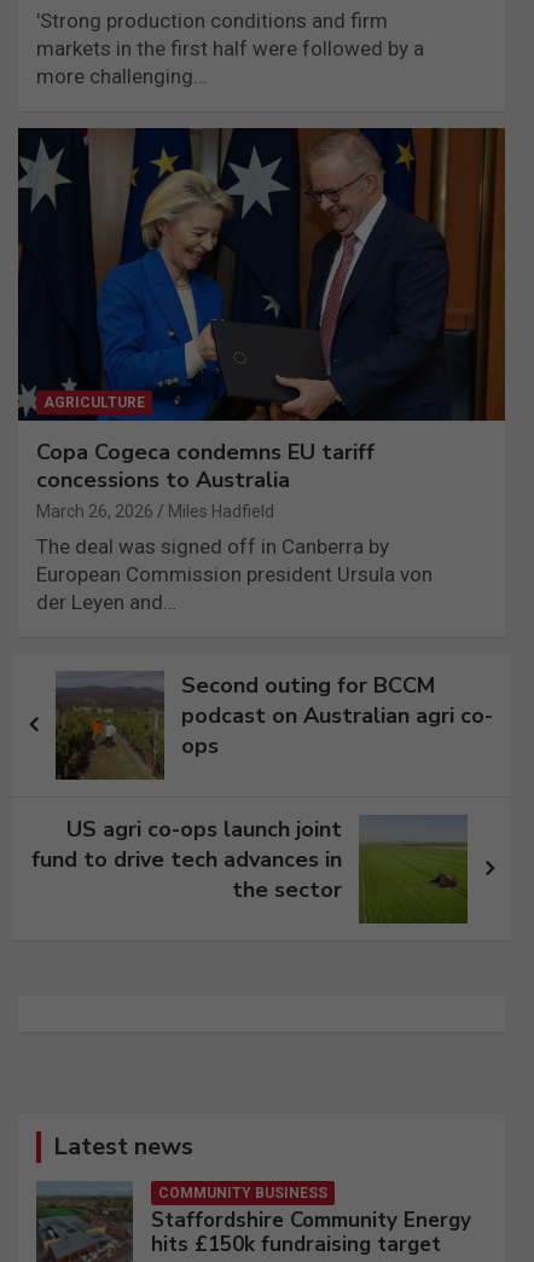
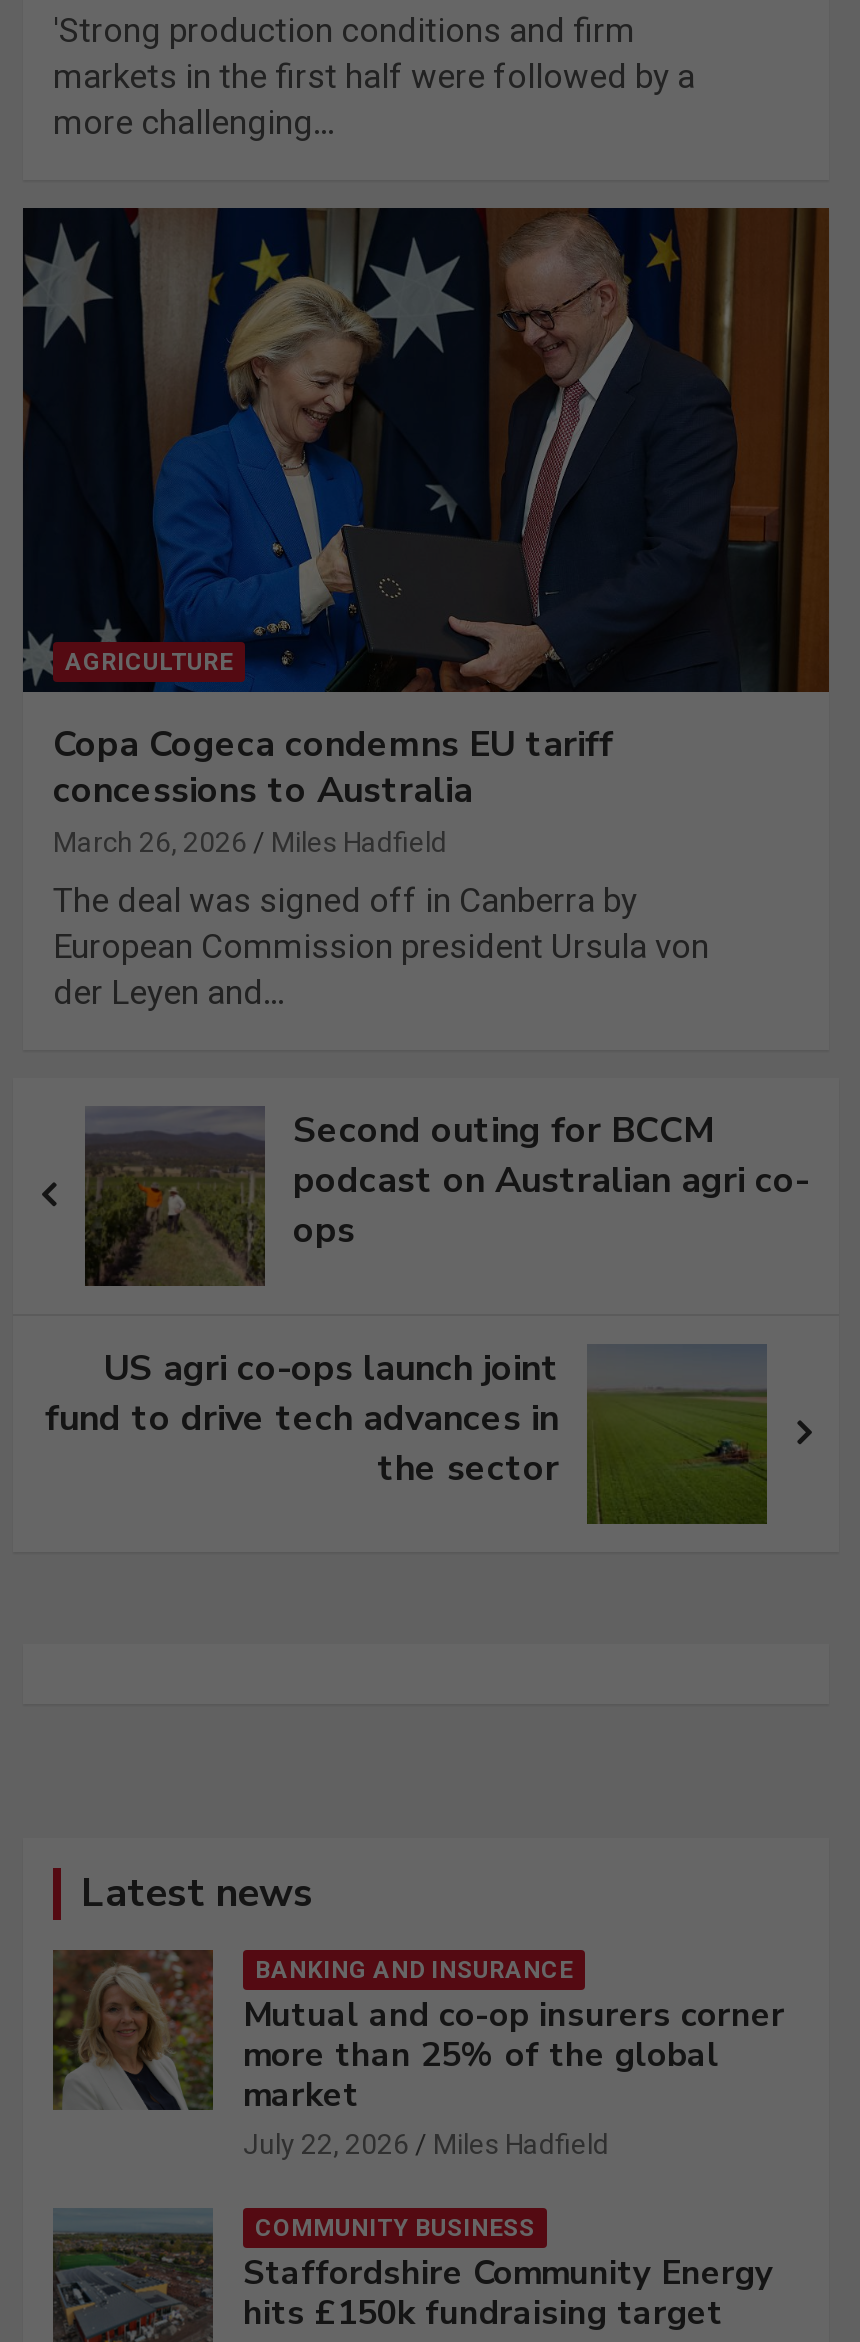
none -> [53,1948,785,2160] [image] | BANKING AND INSURANCE | Mutual and co-op insurers corner | more than 25% of the global | market | July 22, 2026 | Miles Hadfield

